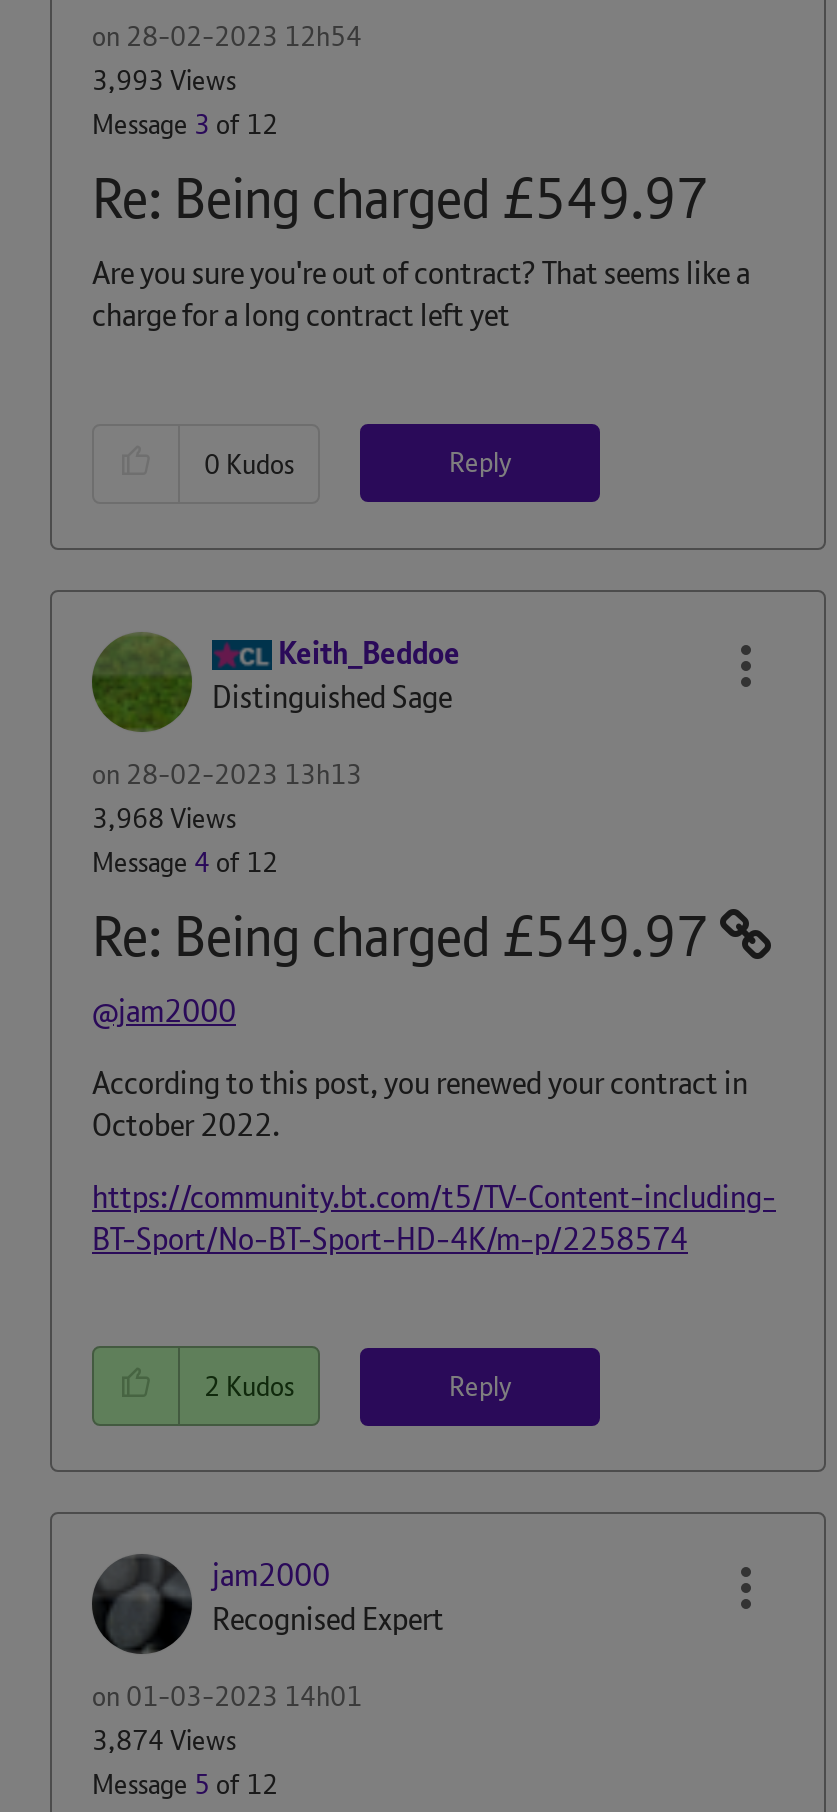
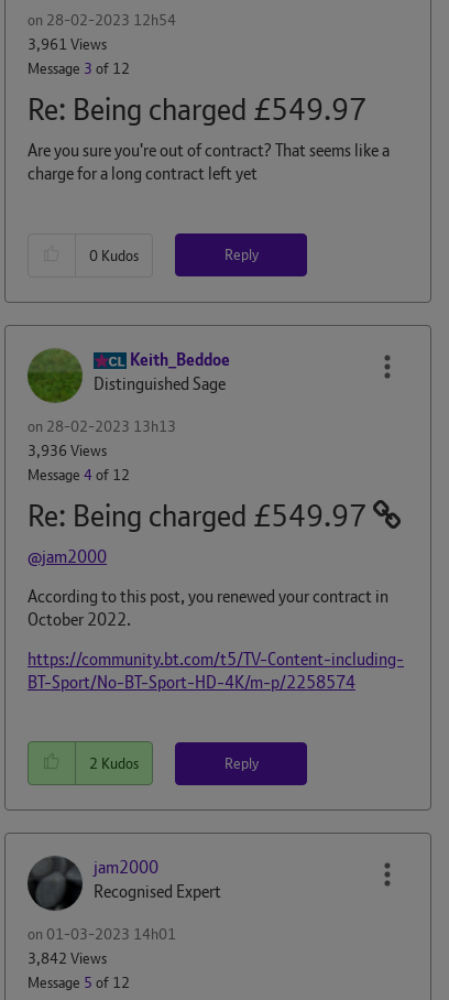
[92,62,236,98] 3,993 Views -> [28,34,107,54] 3,961 Views
[92,799,236,835] 3,968 Views -> [28,440,107,460] 3,936 Views
[92,1722,236,1758] 3,874 Views -> [28,948,107,968] 3,842 Views

